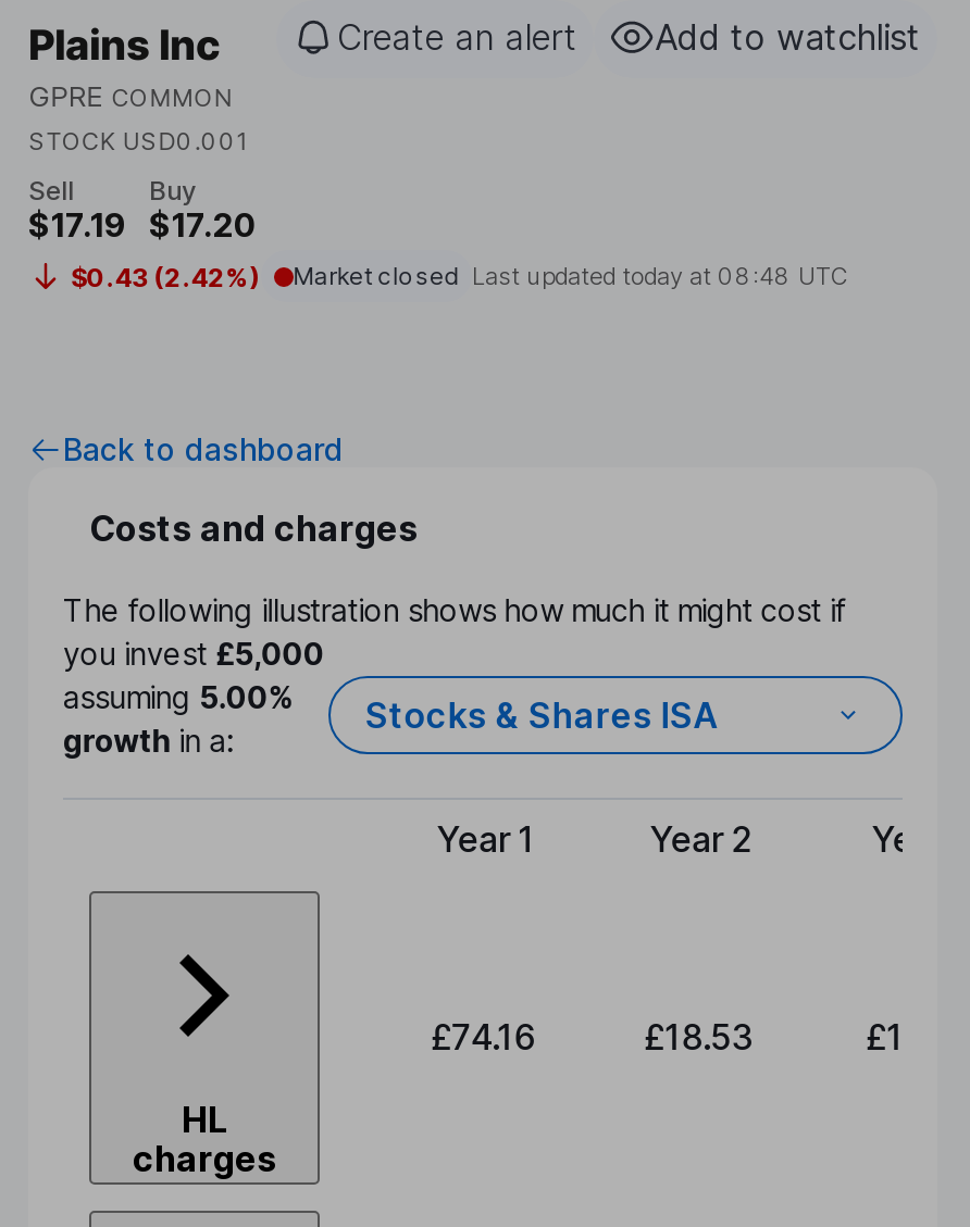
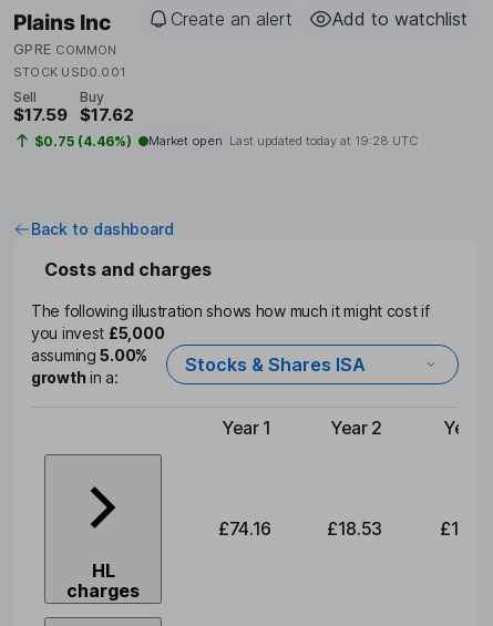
[28,205,126,246] $17.19 -> [13,105,68,126] $17.59
[149,205,258,246] $17.20 -> [79,105,133,126] $17.62
[71,261,260,293] $0.43 (2.42%) -> [35,133,131,149] $0.75 (4.46%)
[293,262,848,292] Market closed Last updated today at 08:48 UTC -> [148,133,417,149] Market open Last updated today at 19:28 UTC

